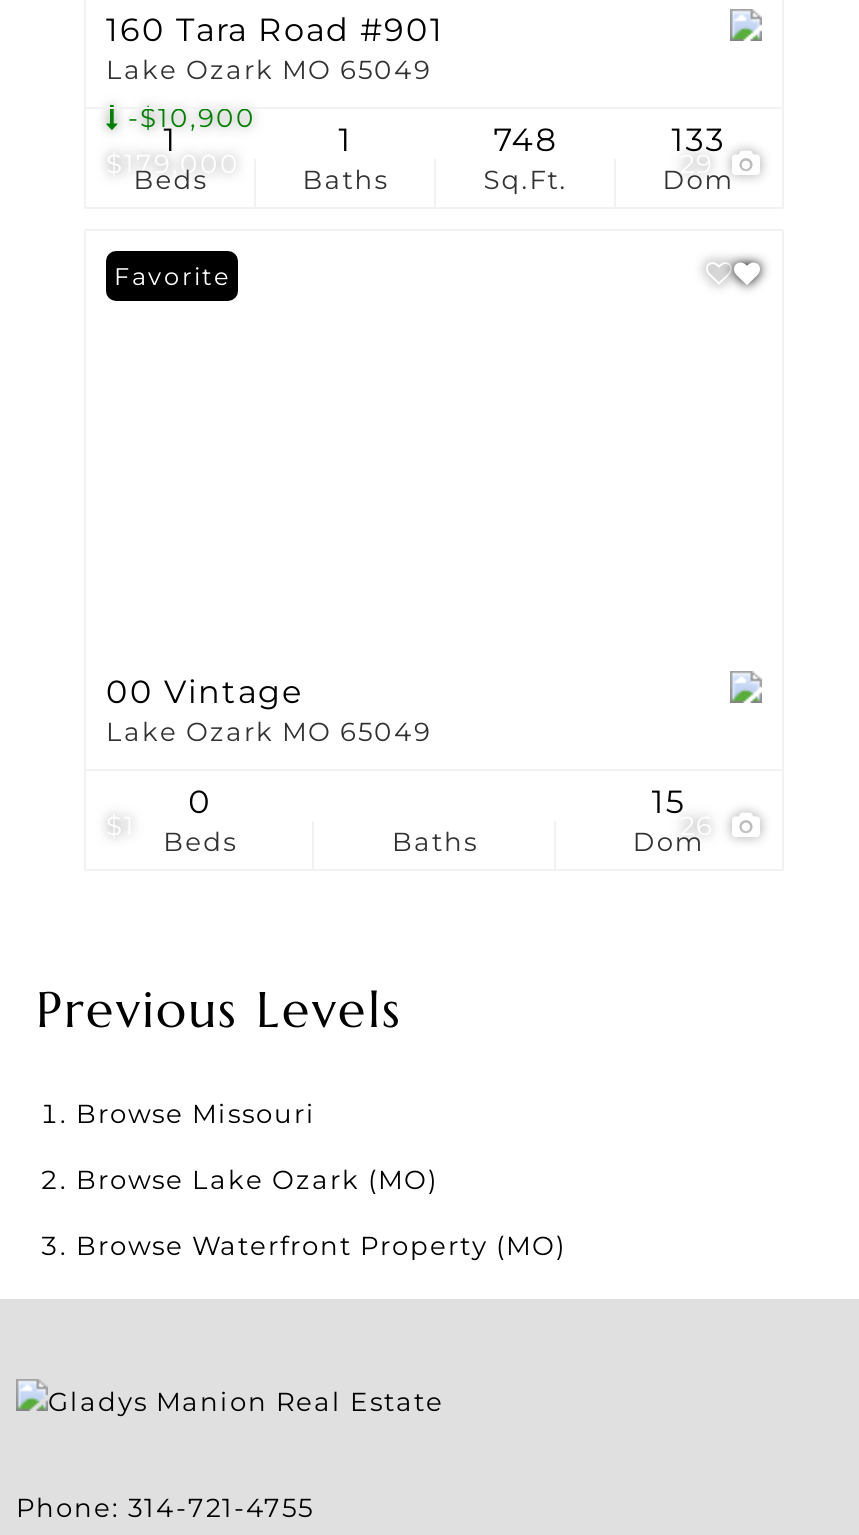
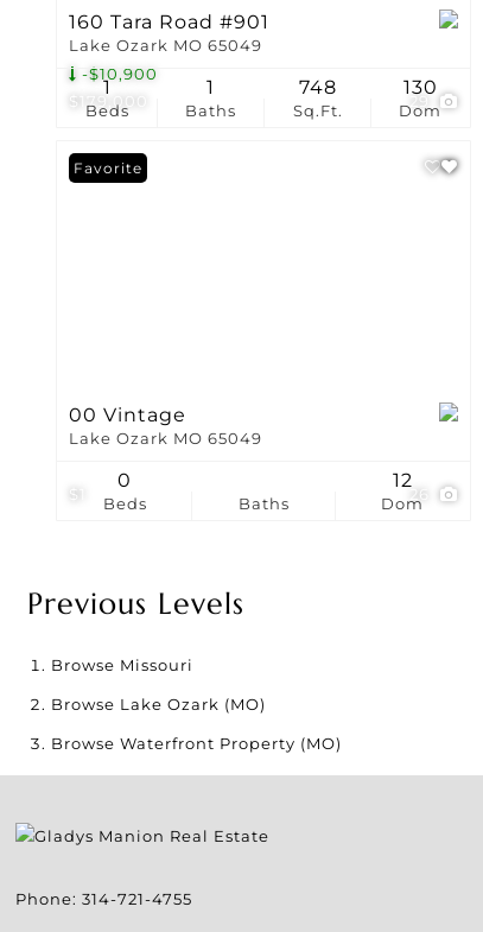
[672,121,726,159] 133 -> [403,76,438,99] 130
[652,783,686,821] 15 -> [393,469,413,492] 12

